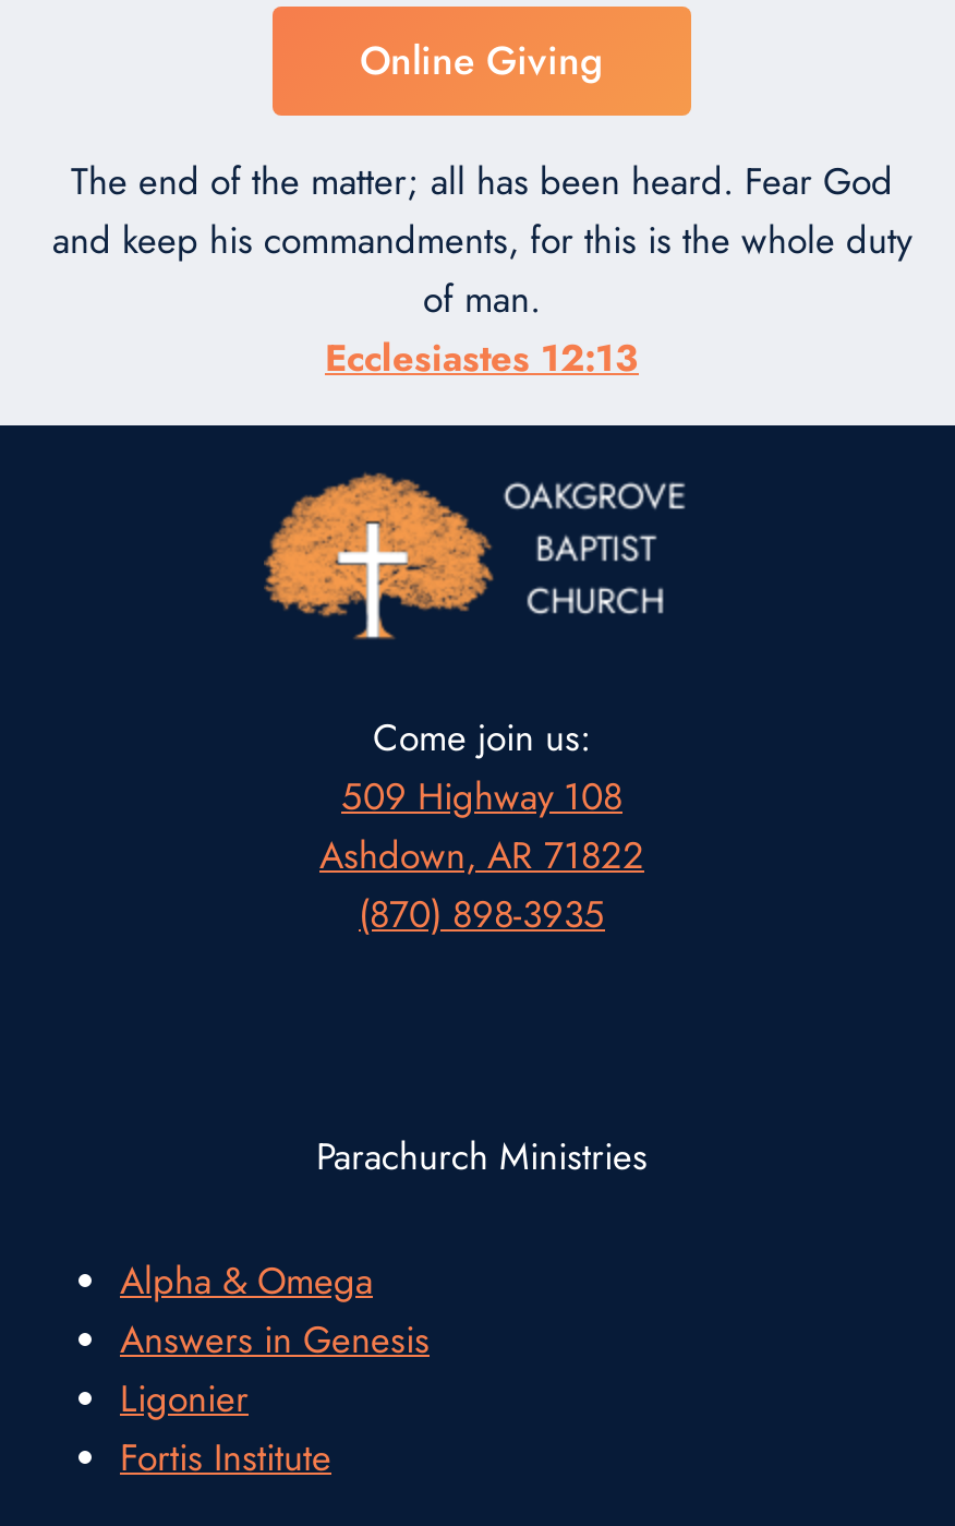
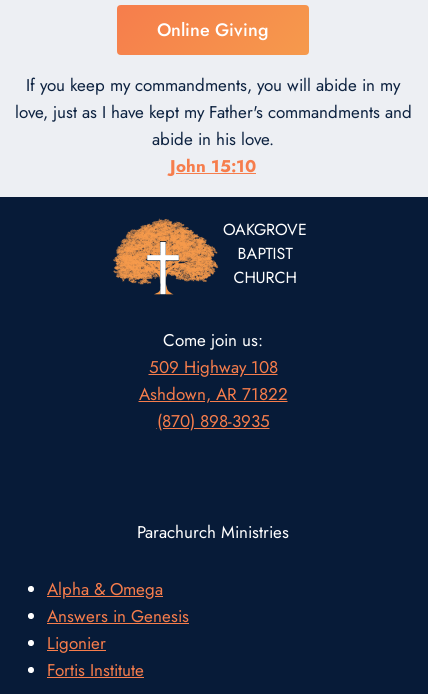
[52,155,911,384] The end of the matter; all has been heard. Fear God | and keep his commandments, for this is the whole duty | of man. | Ecclesiastes 12:13 -> [14,73,411,178] If you keep my commandments, you will abide in my | love, just as I have kept my Father's commandments and | abide in his love. | John 15:10

